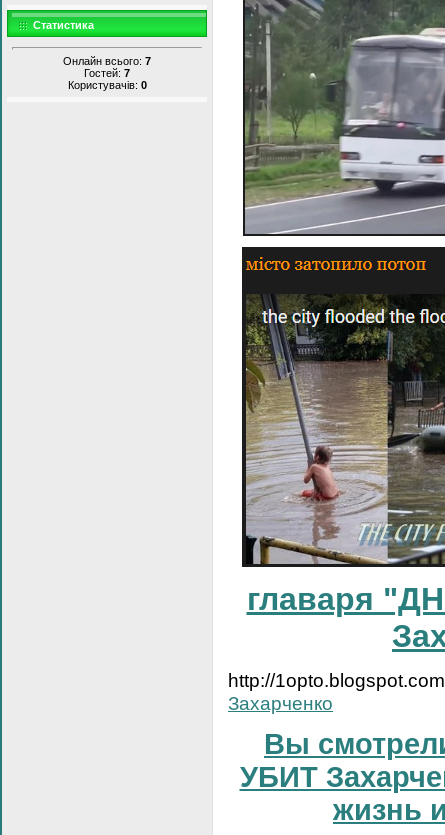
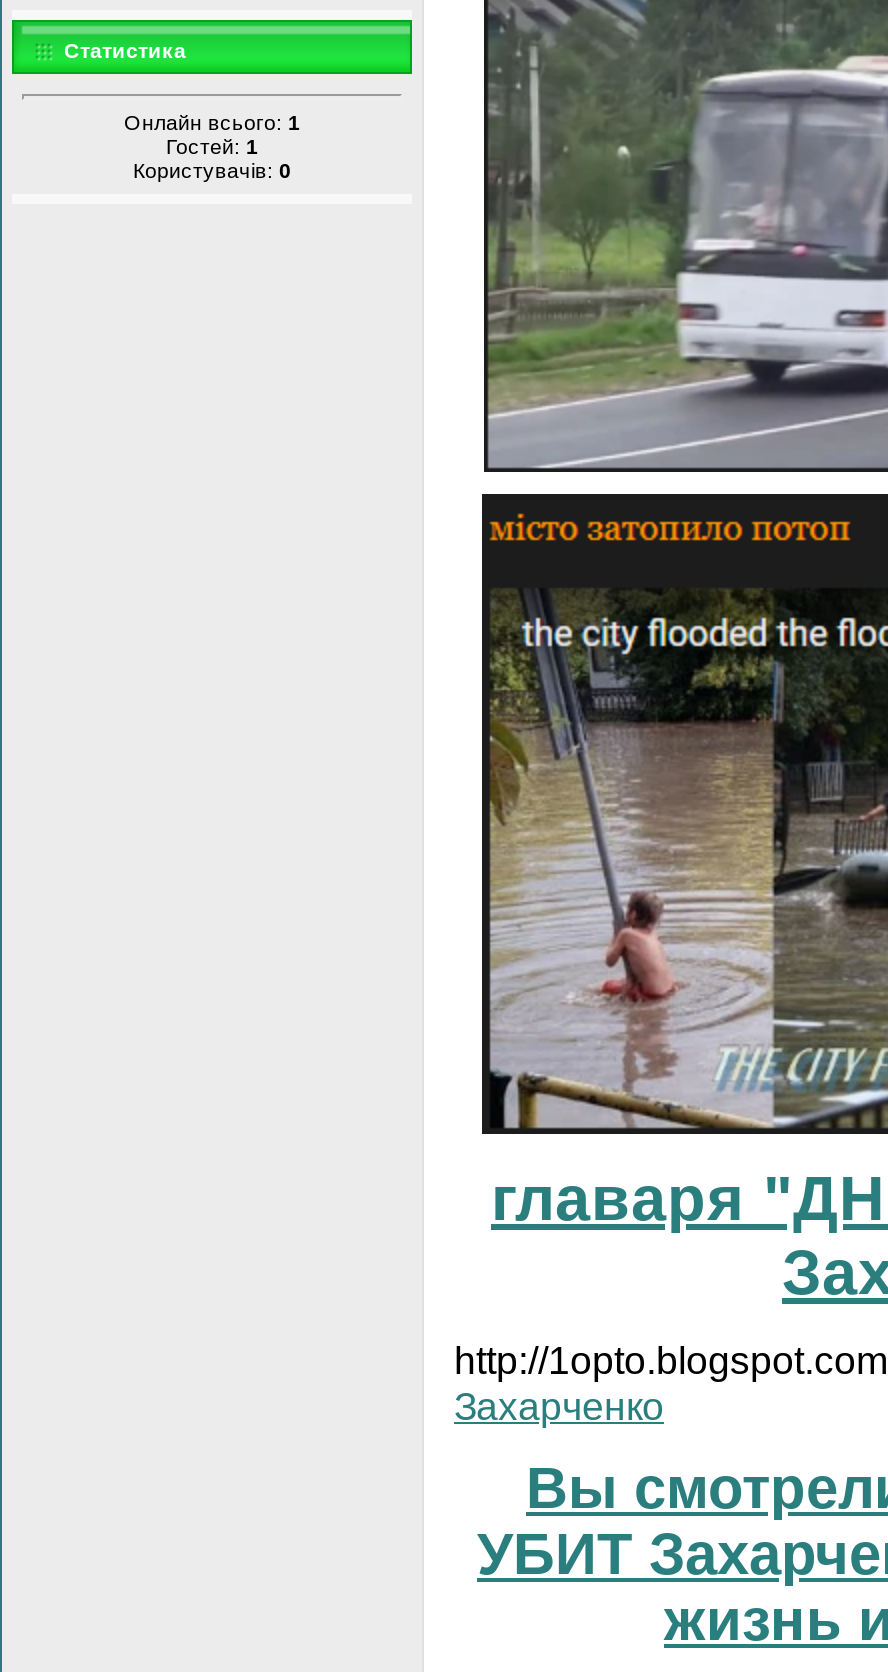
[63,55,151,67] Онлайн всього: 7 -> [124,111,300,135] Онлайн всього: 1
[84,67,130,79] Гостей: 7 -> [166,135,258,159] Гостей: 1

